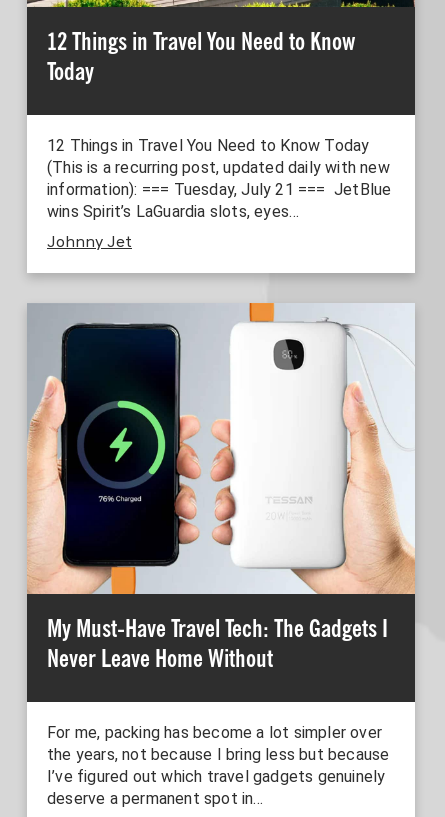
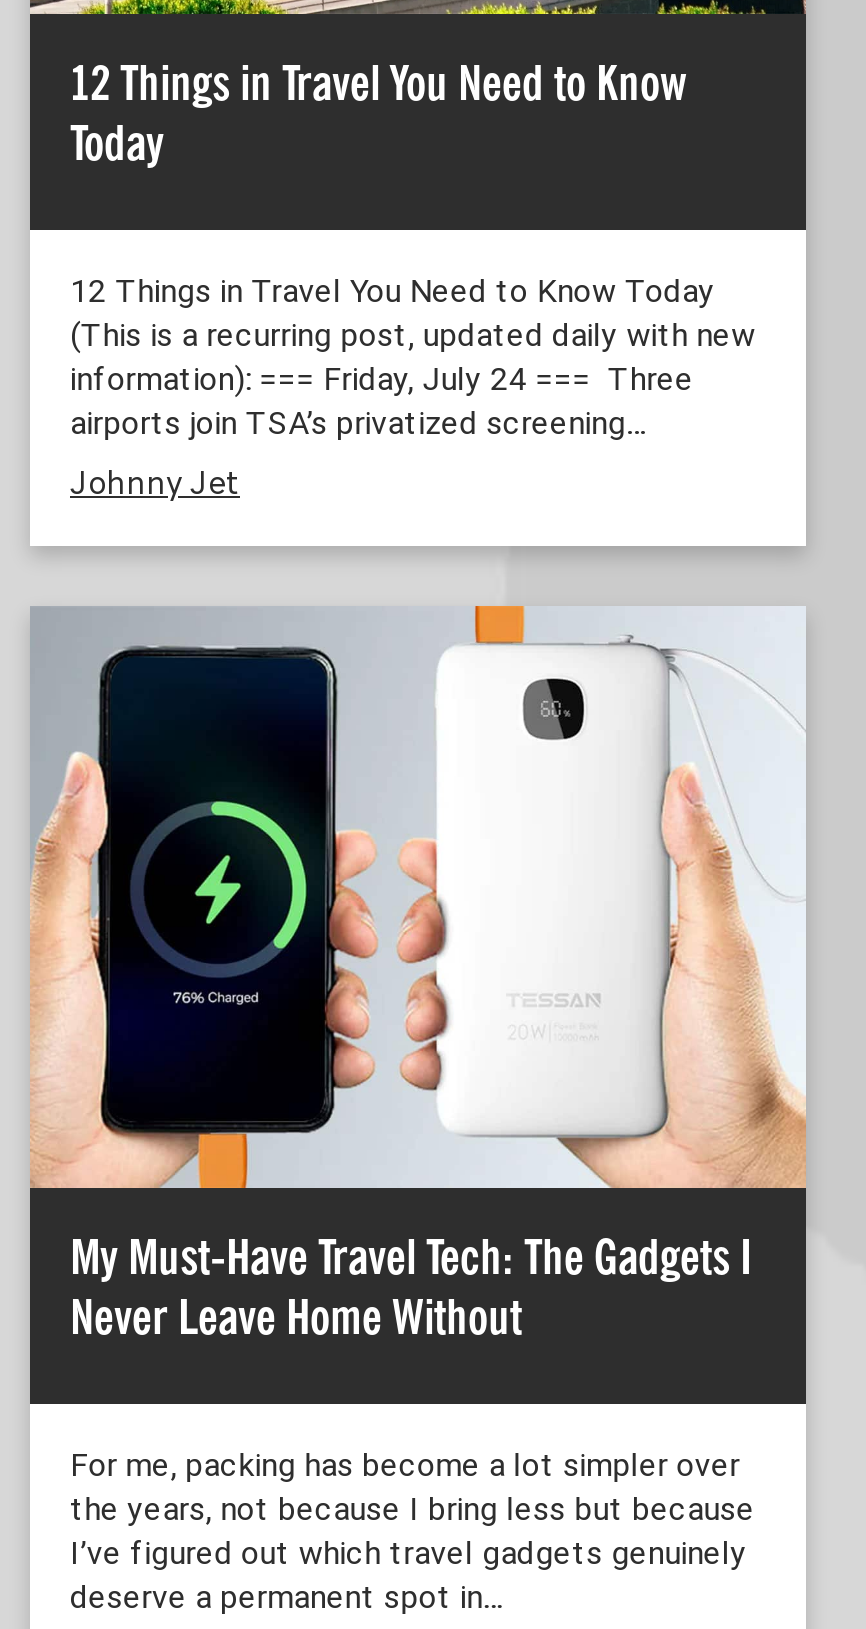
[47,180,391,221] information): === Tuesday, July 21 === JetBlue | wins Spirit’s LaGuardia slots, eyes… -> [70,359,694,441] information): === Friday, July 24 === Three | airports join TSA’s privatized screening…

